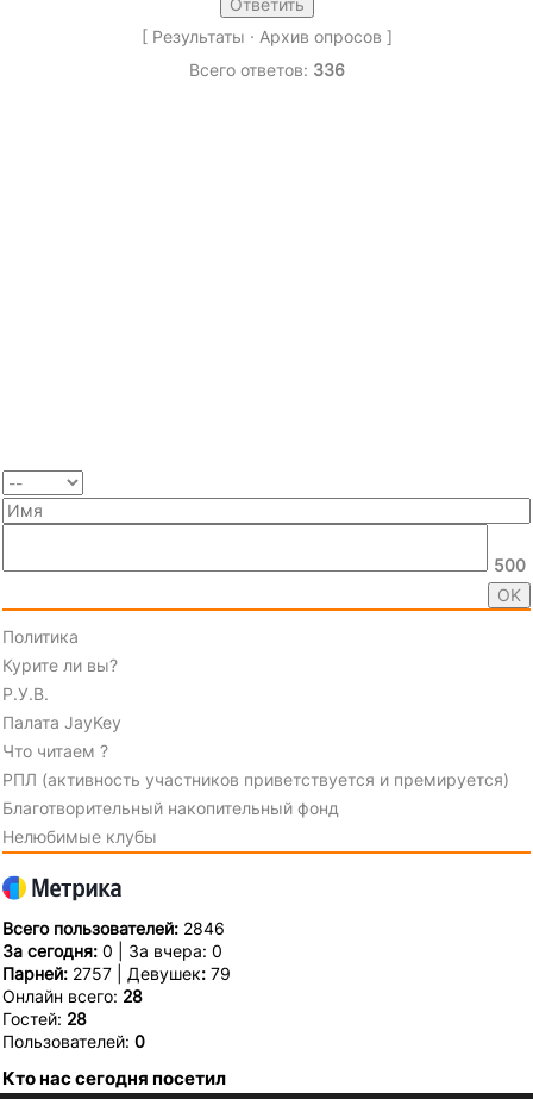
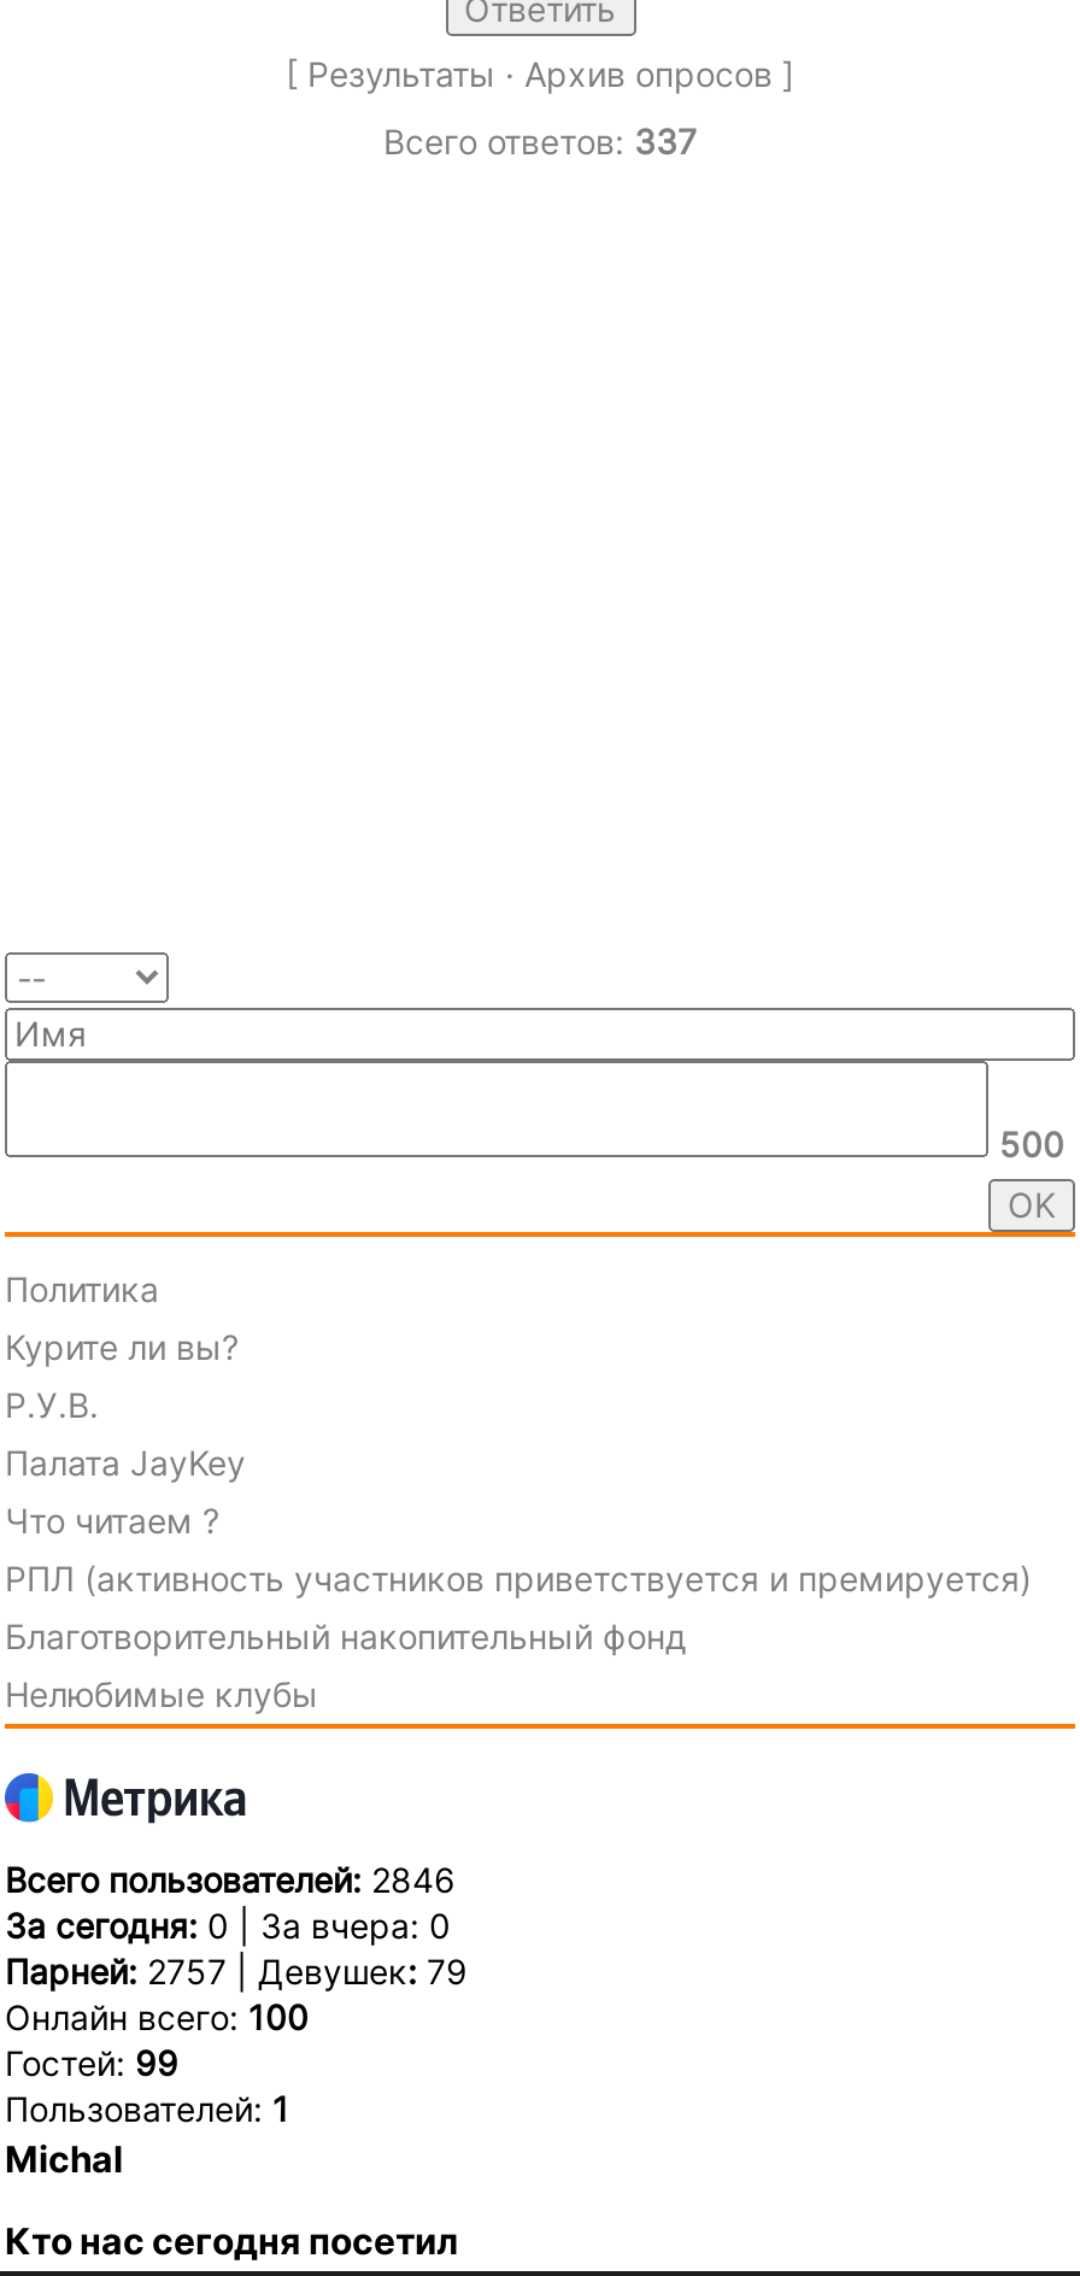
[189,60,344,80] Всего ответов: 336 -> [383,121,697,162] Всего ответов: 337
[2,986,145,1051] Онлайн всего: 28 | Гостей: 28 | Пользователей: 0 -> [5,1996,309,2182] Онлайн всего: 100 | Гостей: 99 | Пользователей: 1 | Michal

